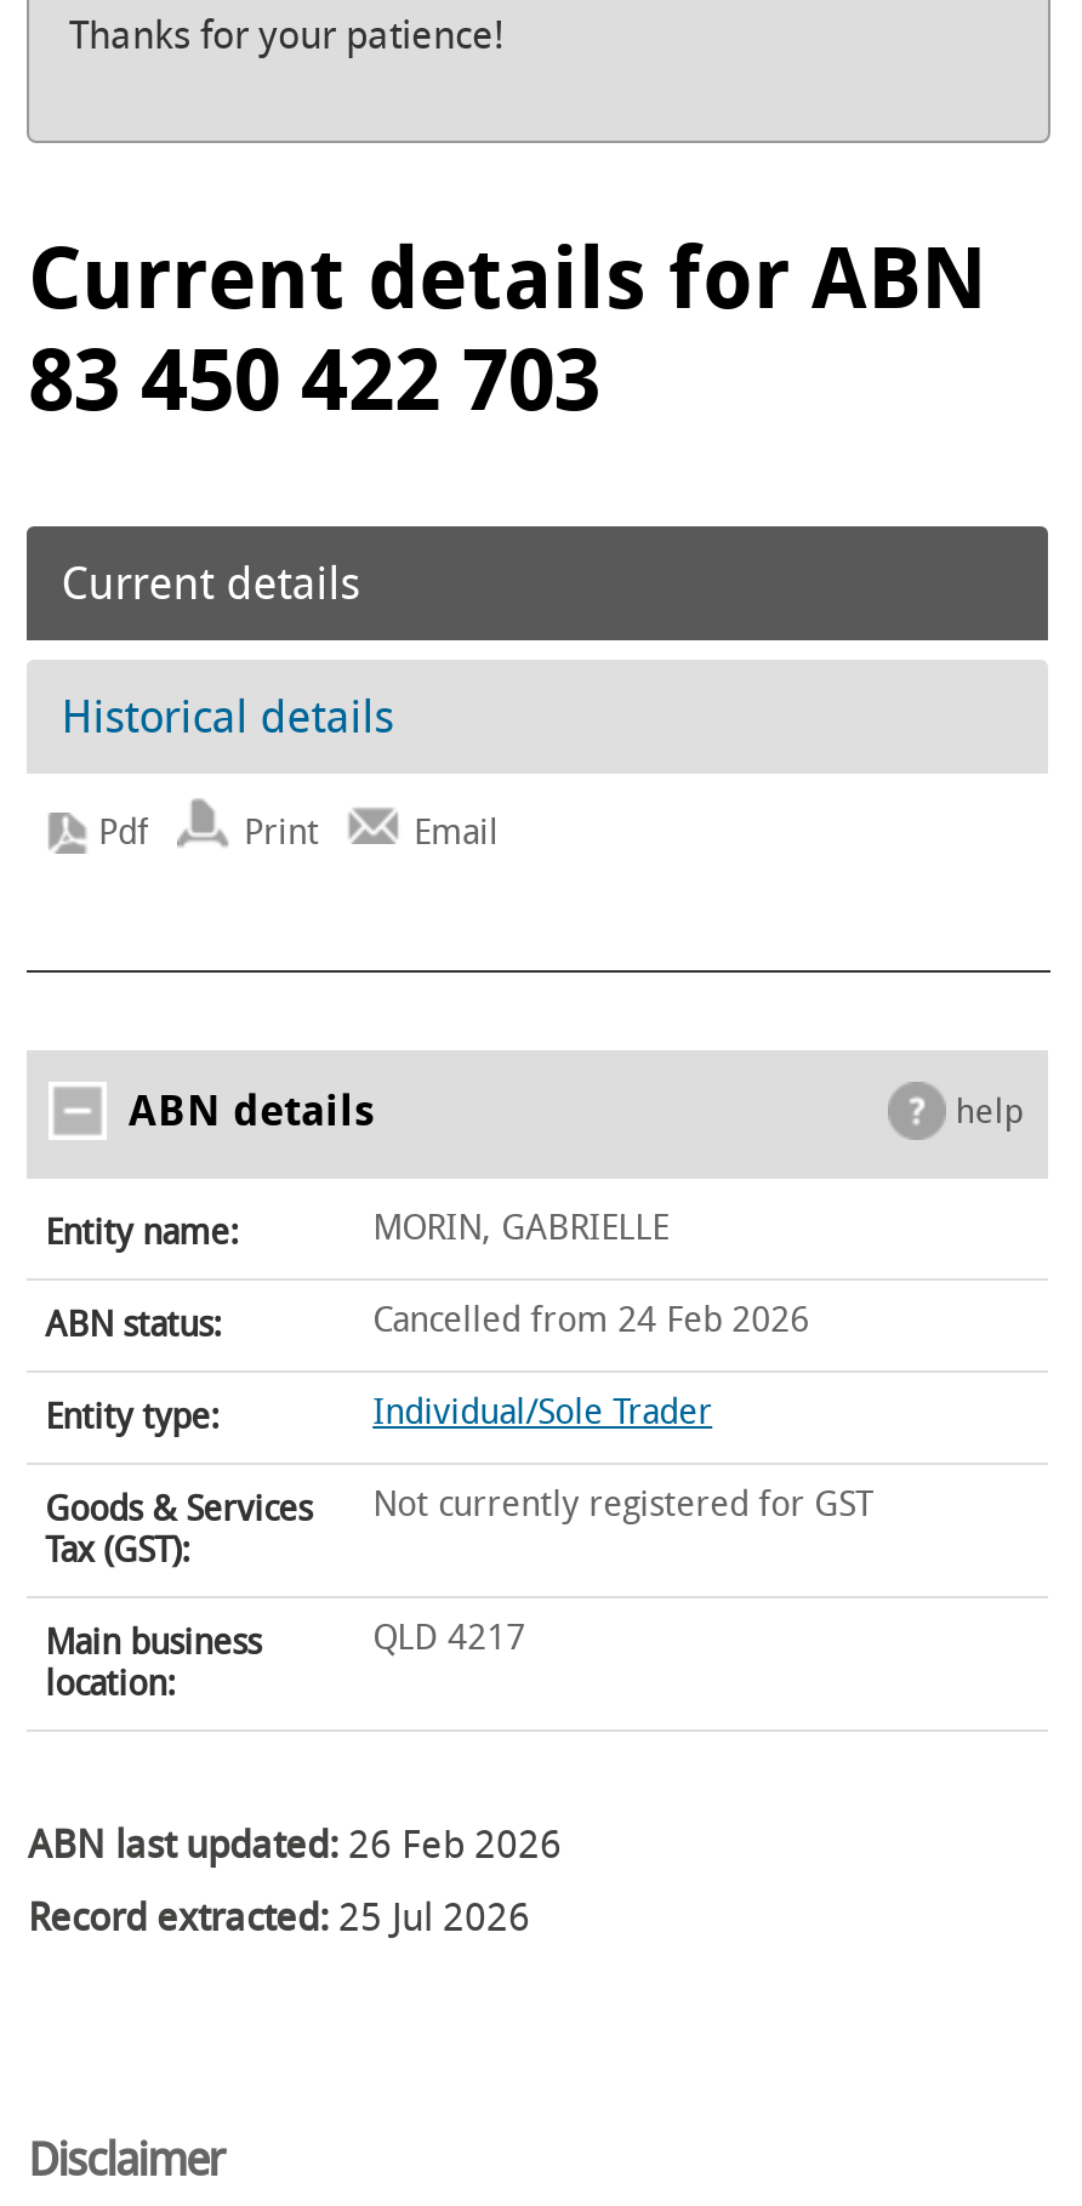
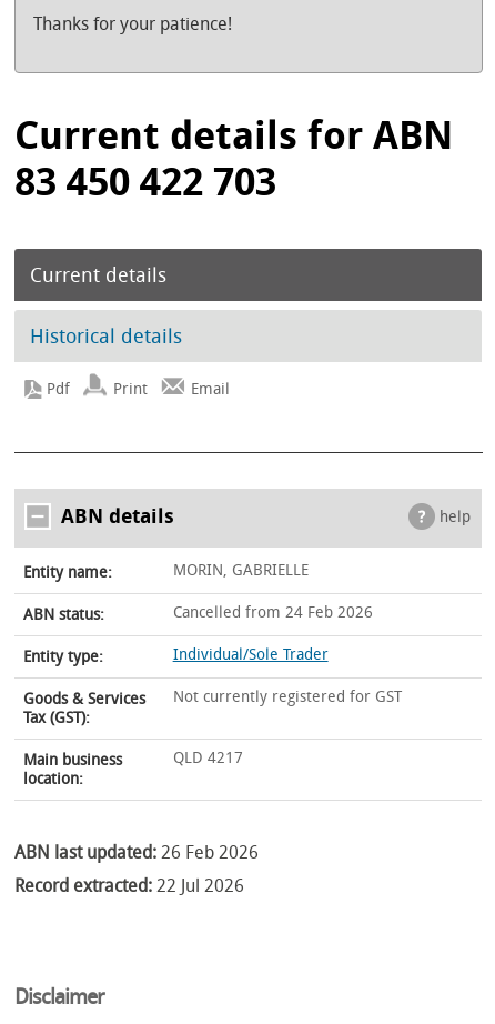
[28,1894,530,1940] Record extracted: 25 Jul 2026 -> [15,875,245,896] Record extracted: 22 Jul 2026

